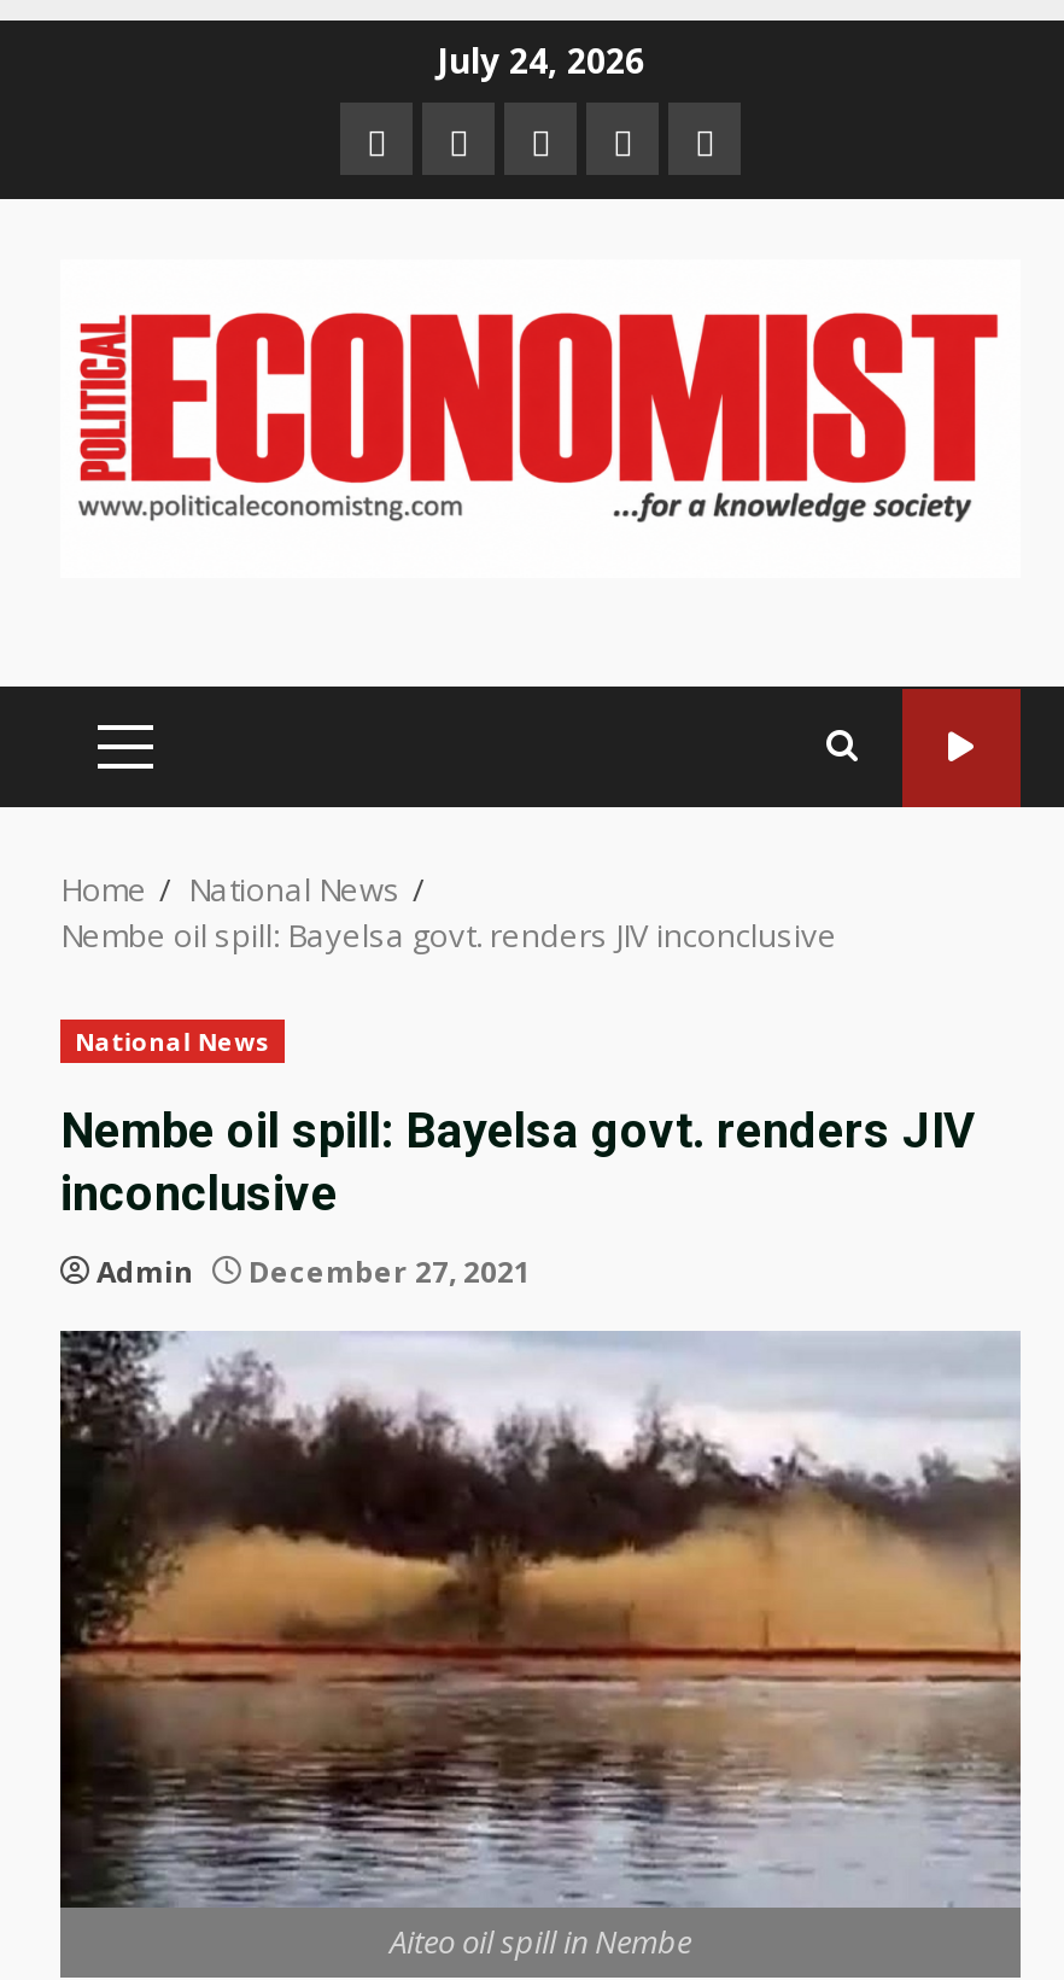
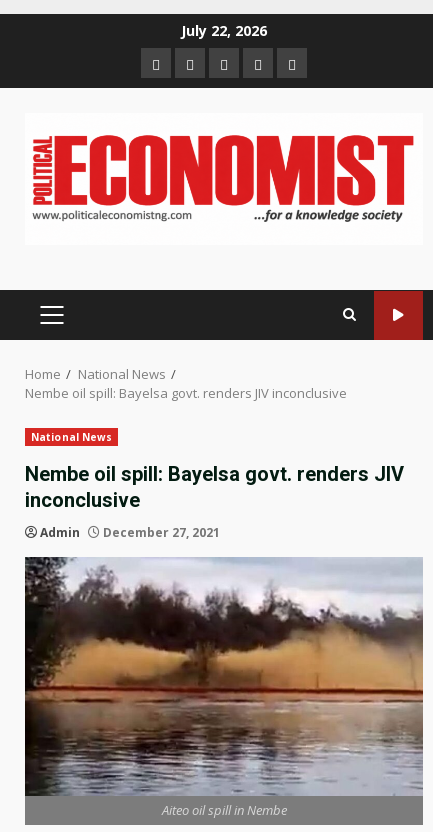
[437,37,644,83] July 24, 2026 -> [181,21,267,40] July 22, 2026

